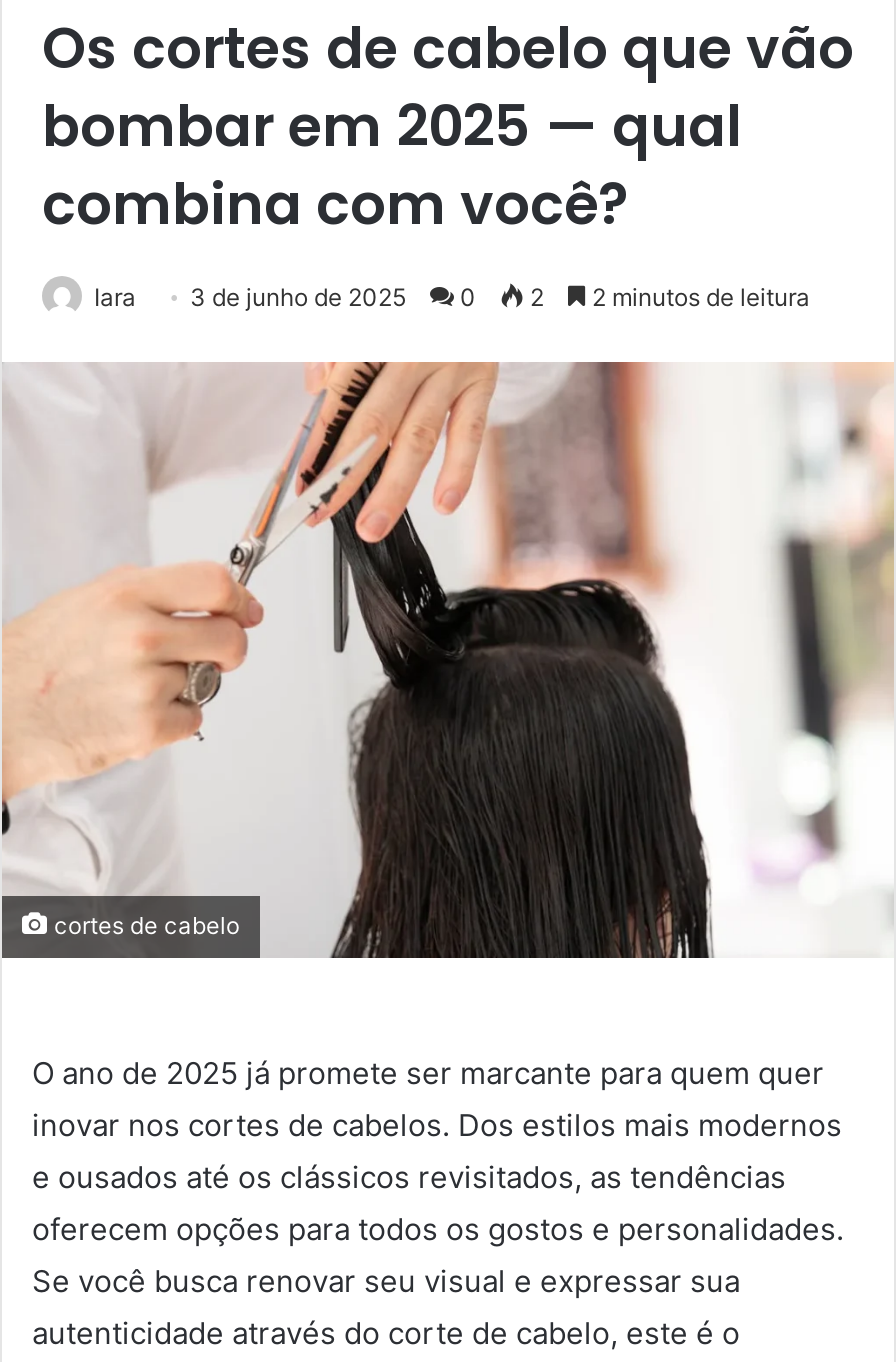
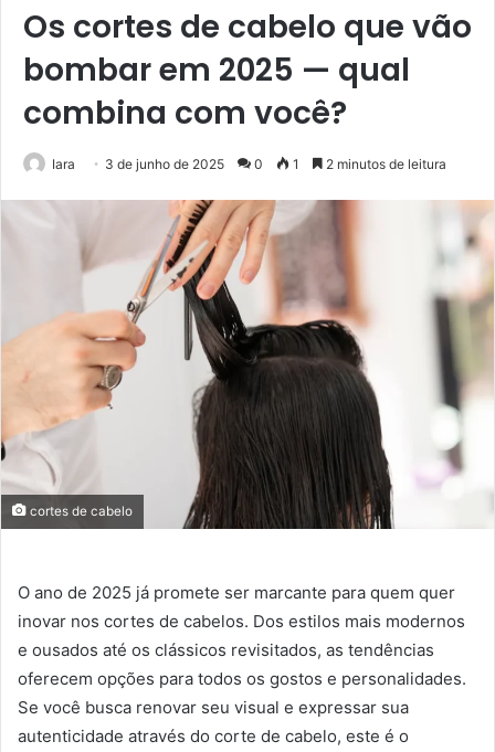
[524,283,544,313] 2 -> [289,156,299,173] 1

